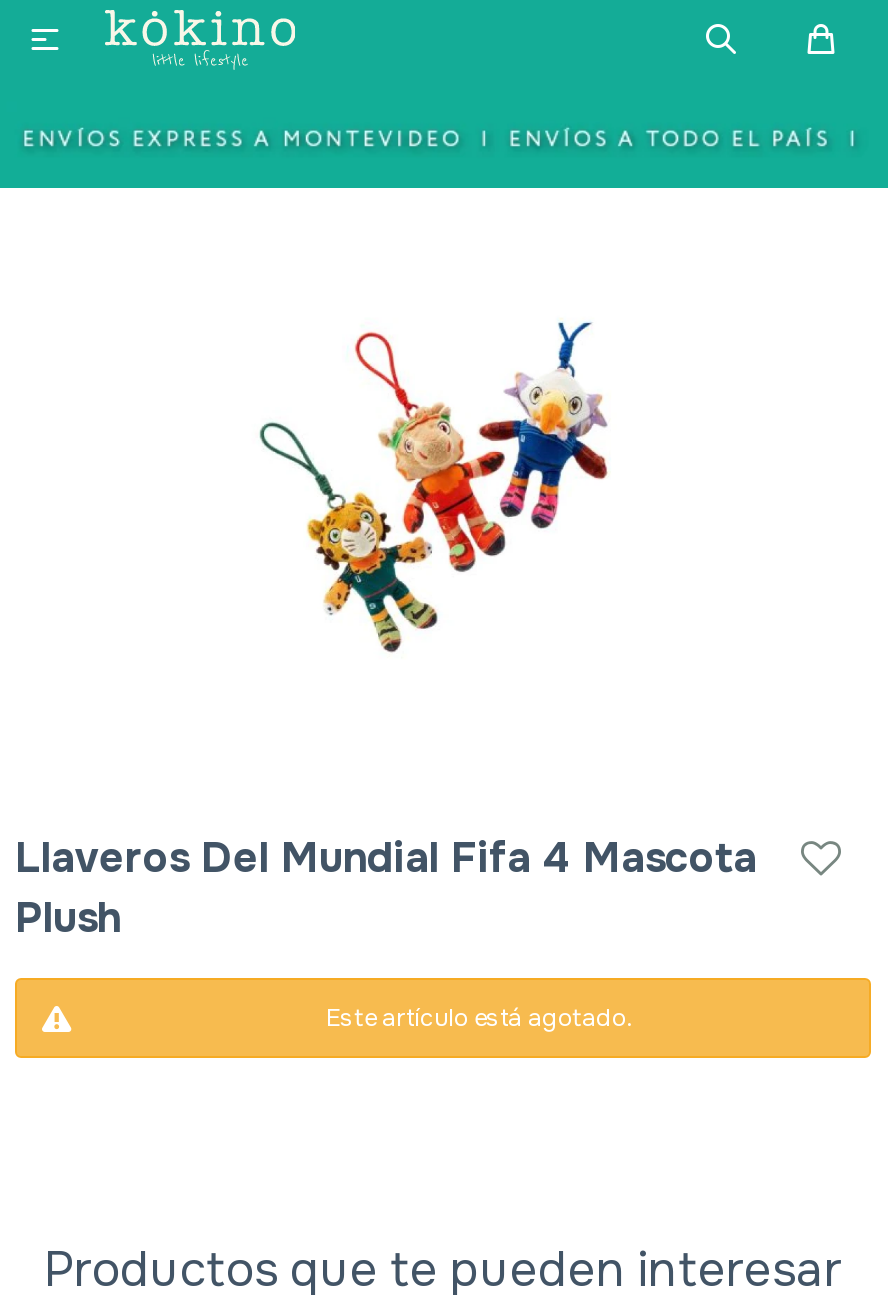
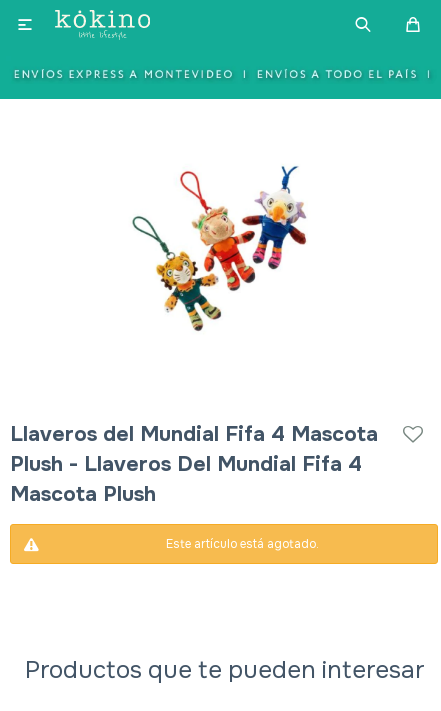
[15,832,757,944] Llaveros Del Mundial Fifa 4 Mascota | Plush -> [10,421,378,507] Llaveros del Mundial Fifa 4 Mascota | Plush - Llaveros Del Mundial Fifa 4 | Mascota Plush

